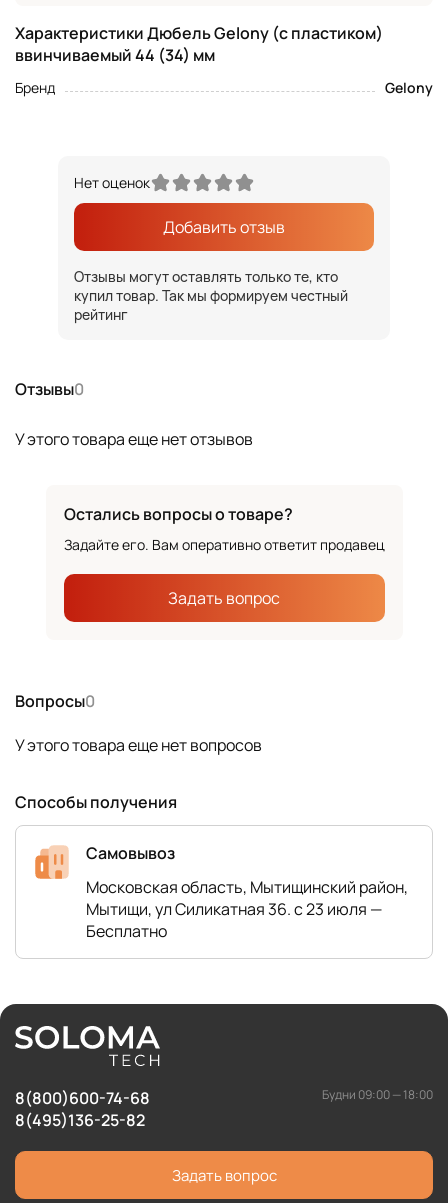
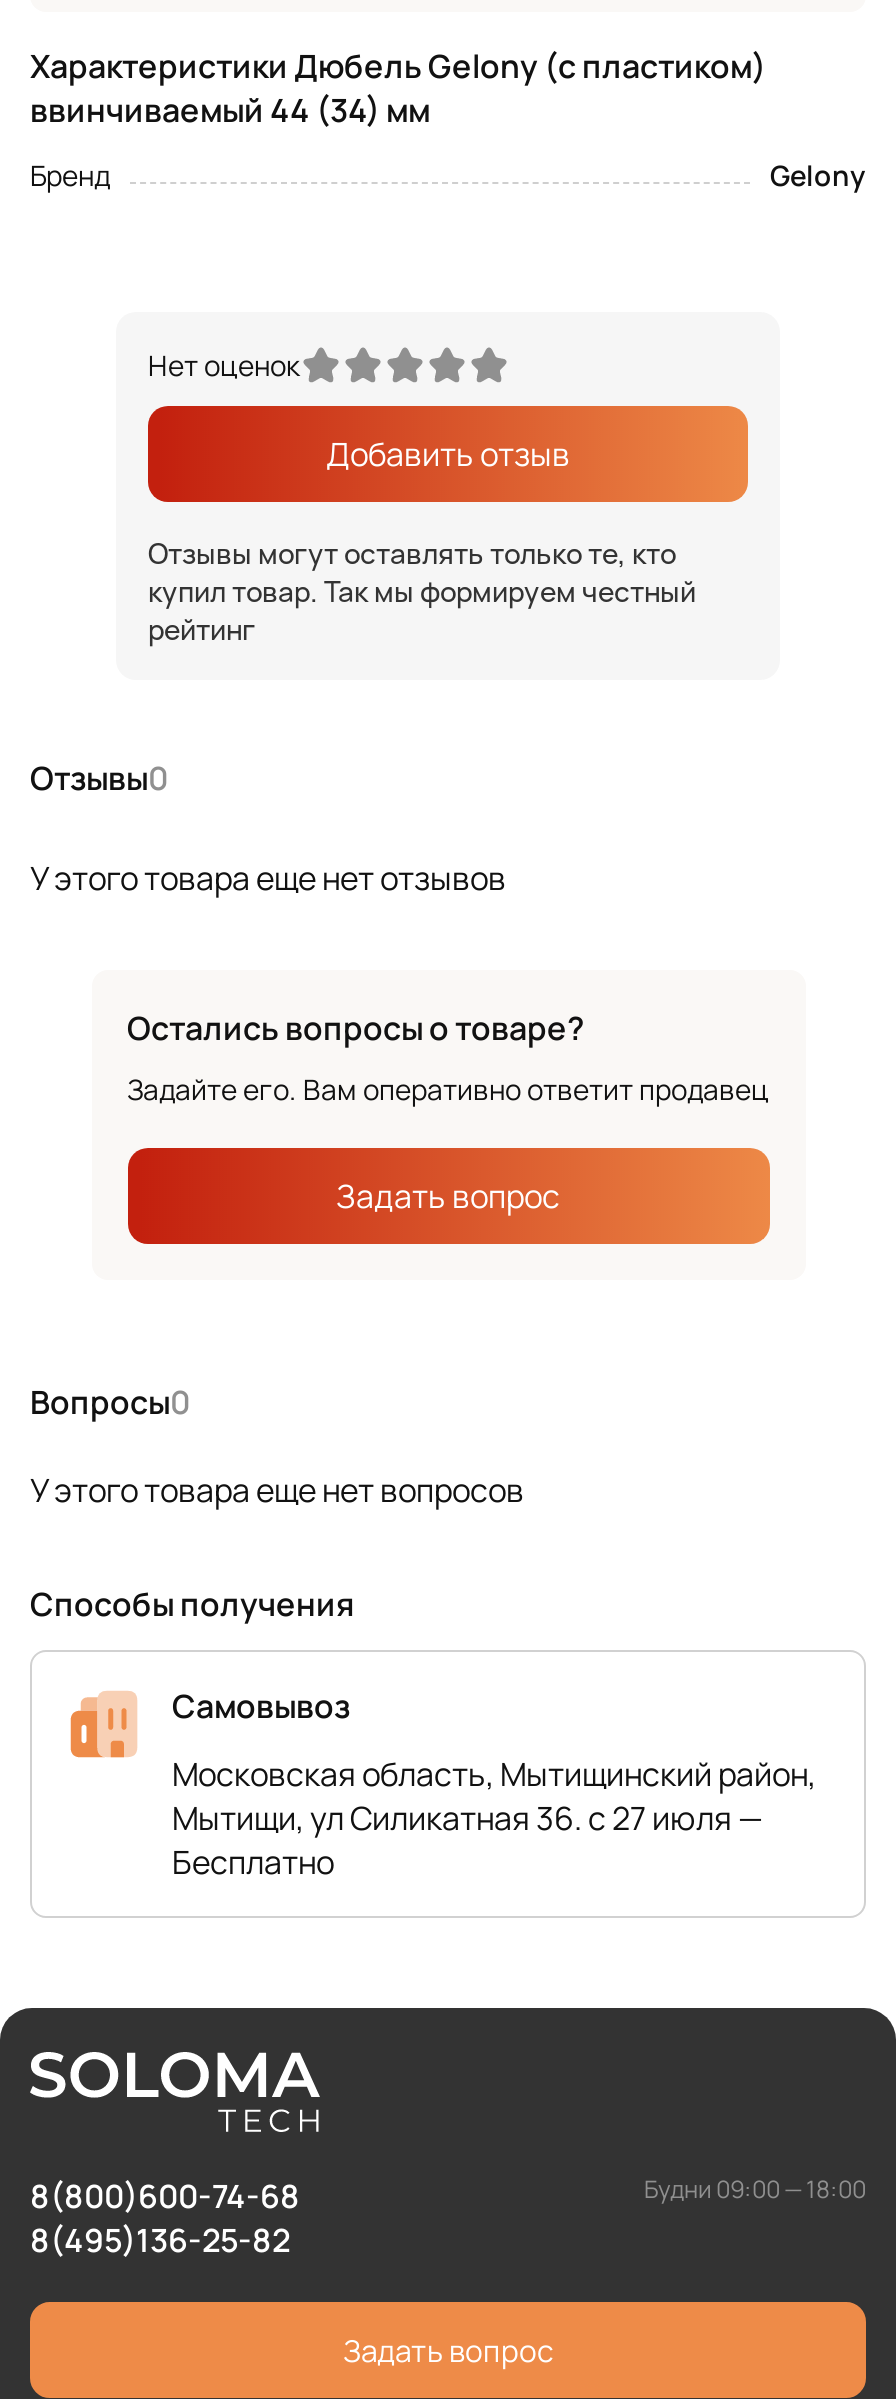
[86,898,382,920] Мытищи, ул Силикатная 36. с 23 июля — -> [172,1796,762,1840] Мытищи, ул Силикатная 36. с 27 июля —

